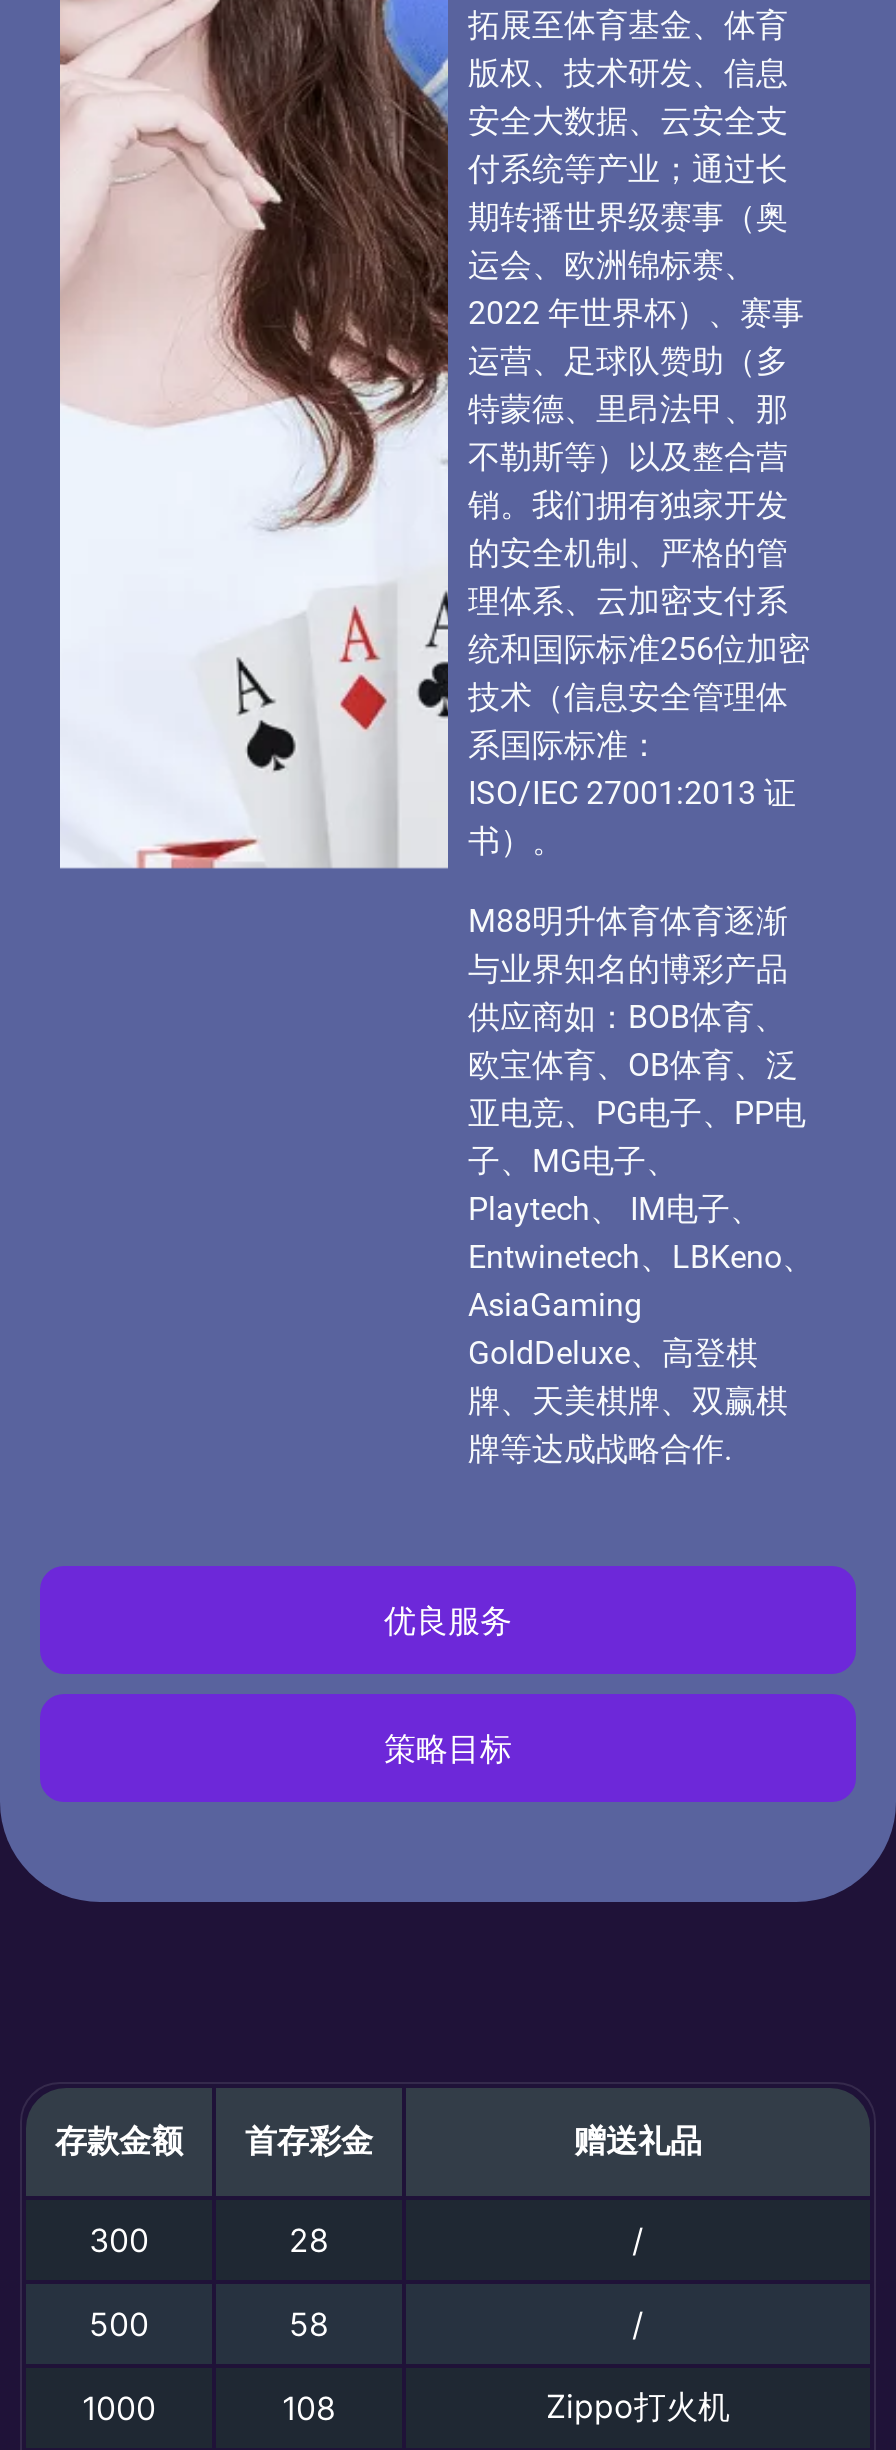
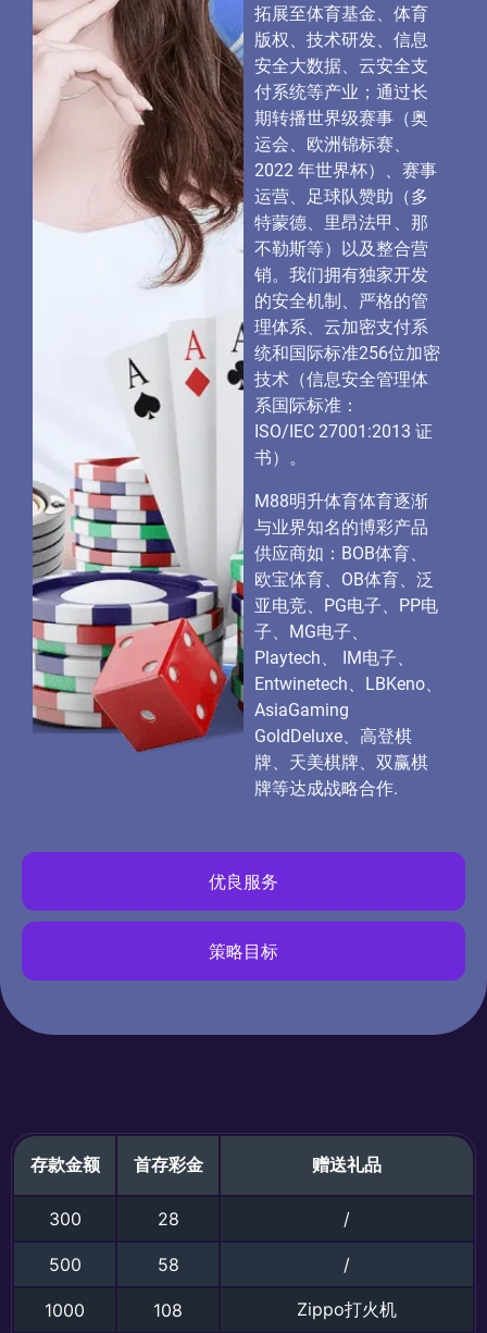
none -> [32,472,245,753] [image]

